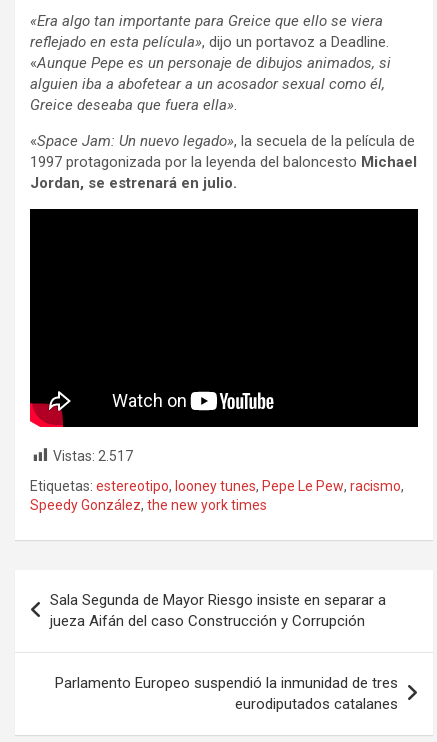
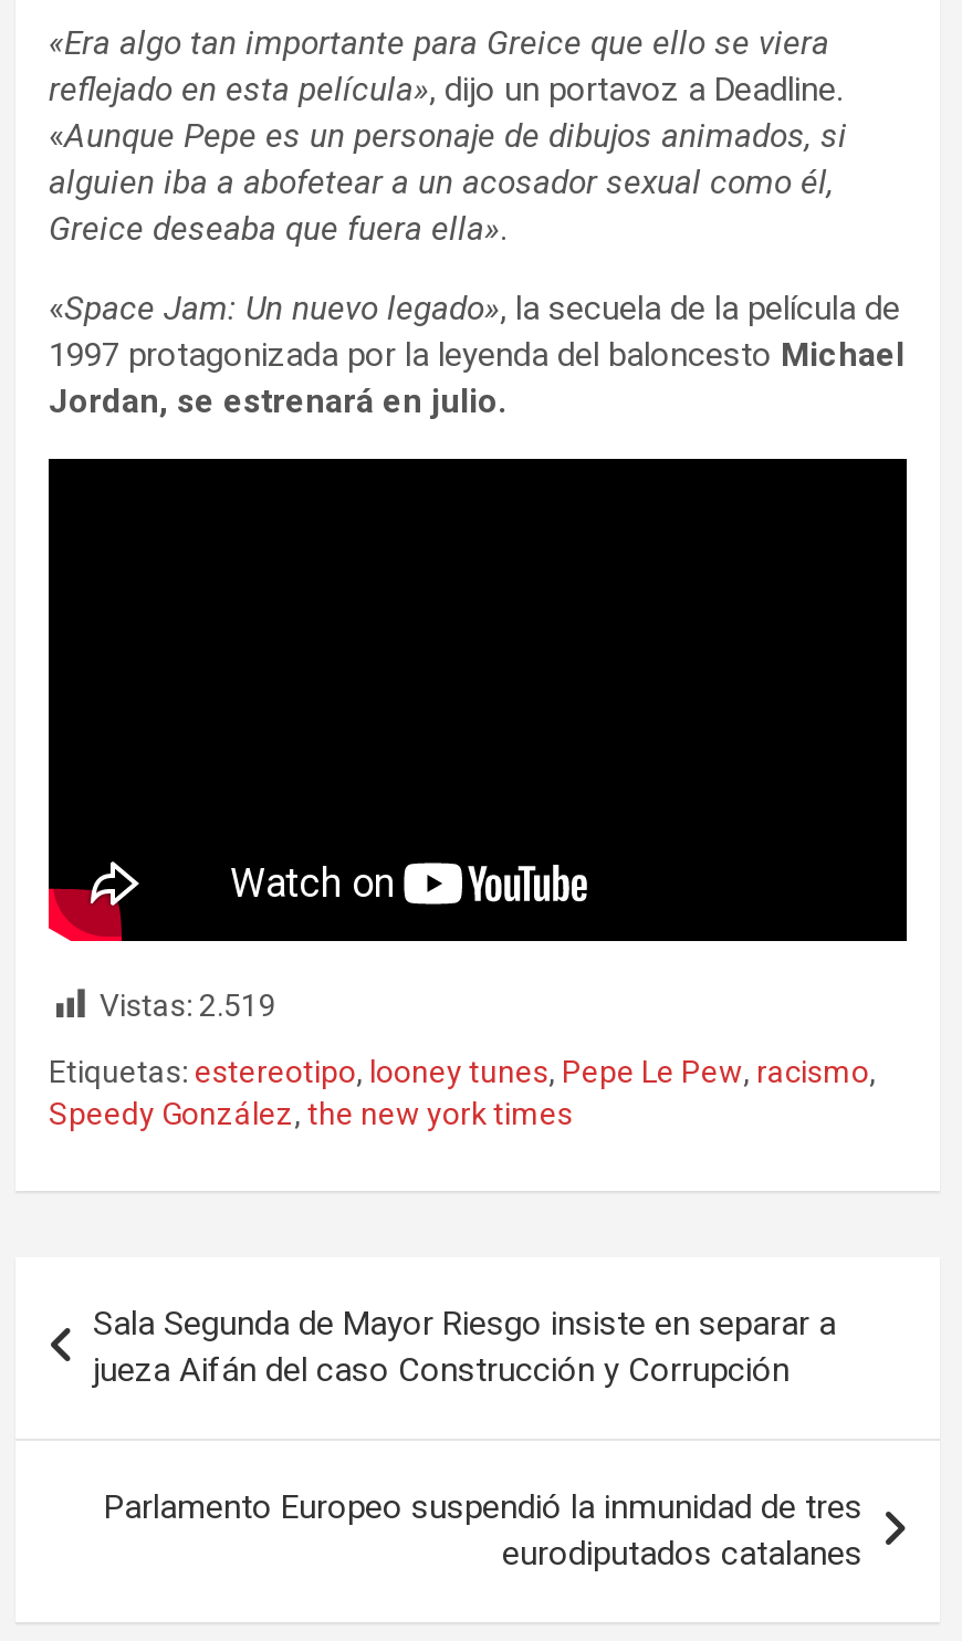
[53,448,133,464] Vistas: 2.517 -> [100,987,276,1023] Vistas: 2.519

